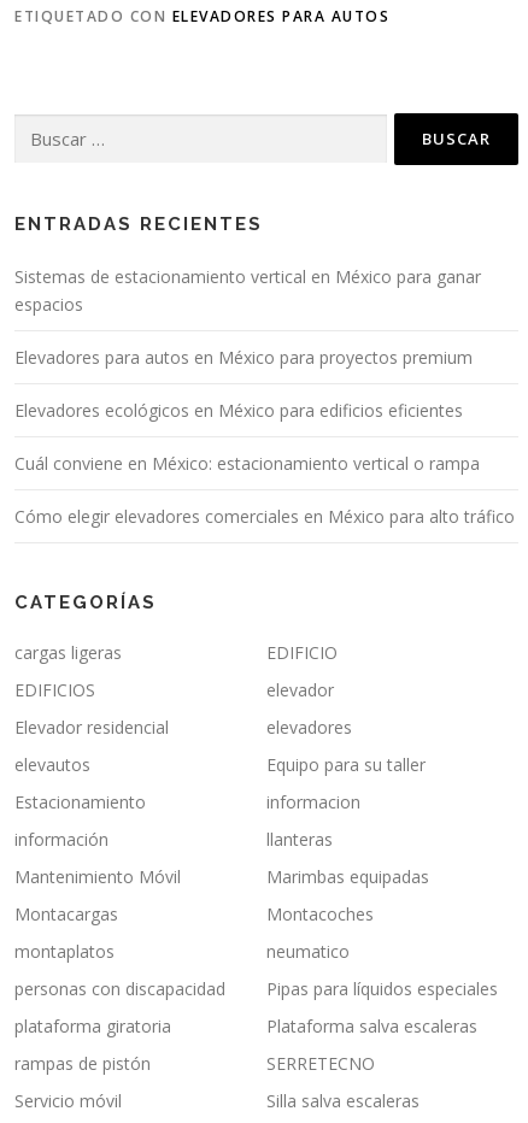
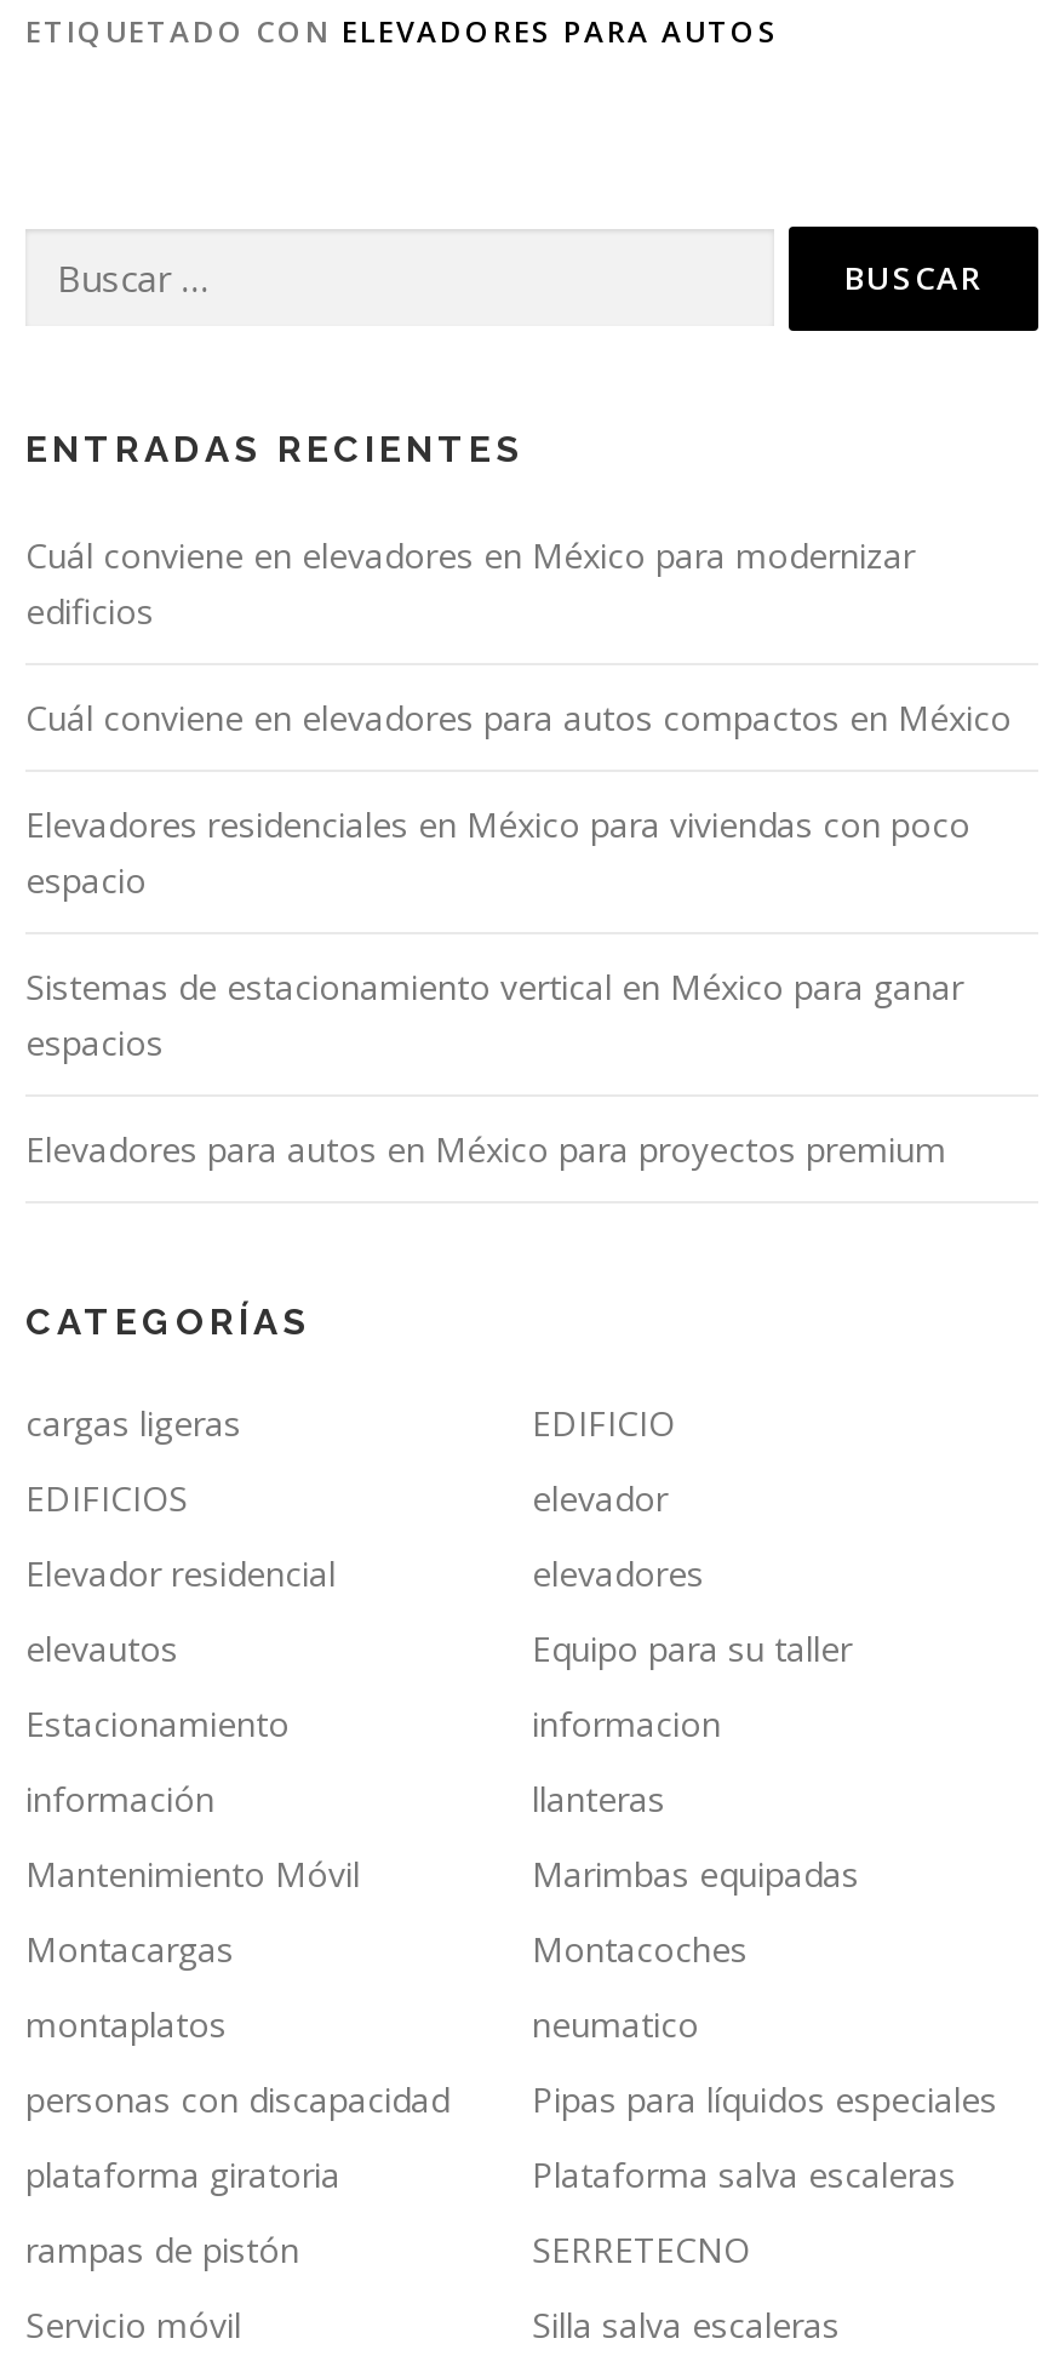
none -> [25,532,1012,903] Cuál conviene en elevadores en México para modernizar | edificios | Cuál conviene en elevadores para autos compactos en México | Elevadores residenciales en México para viviendas con poco | espacio
moved [14,265,481,369] -> [25,964,963,1172]: Sistemas de estacionamiento vertical en México para ganar | espacios | Elevadores para autos en México para proyectos premium
[14,399,515,528] Elevadores ecológicos en México para edificios eficientes | Cuál conviene en México: estacionamiento vertical o rampa | Cómo elegir elevadores comerciales en México para alto tráfico -> none

